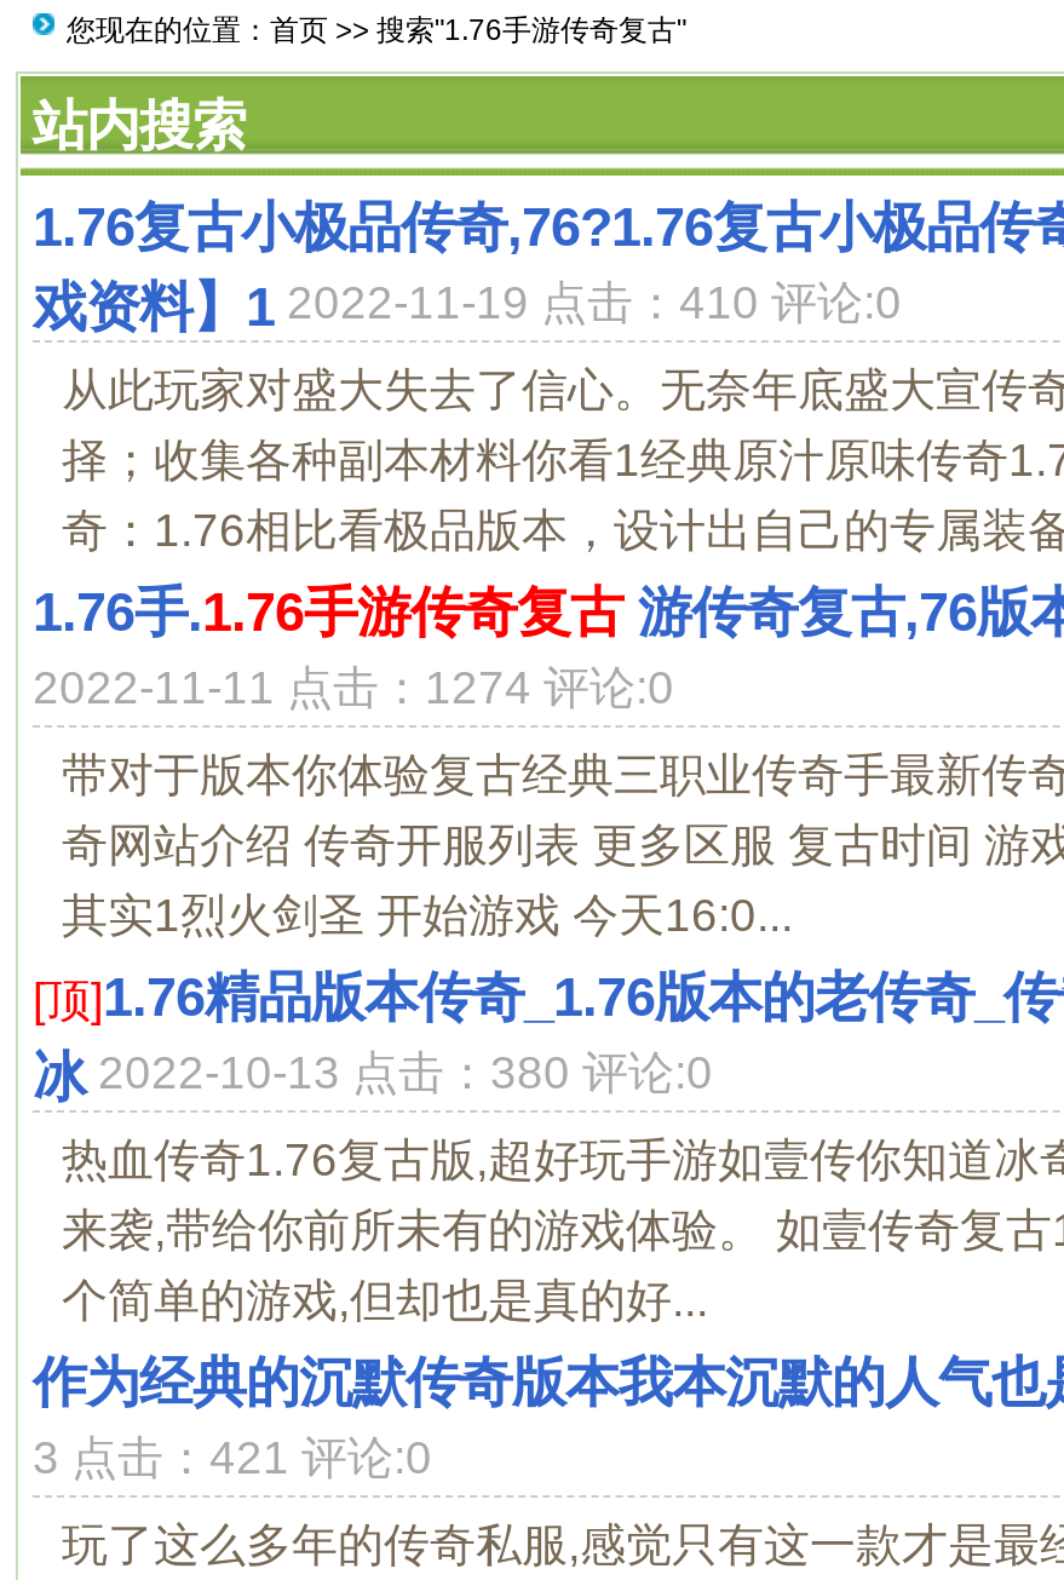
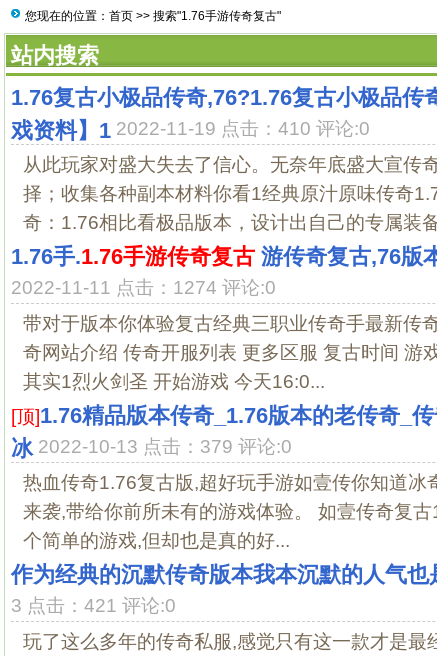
[33,1047,713,1098] 冰 2022-10-13 点击：380 评论:0 -> [11,436,292,457] 冰 2022-10-13 点击：379 评论:0

